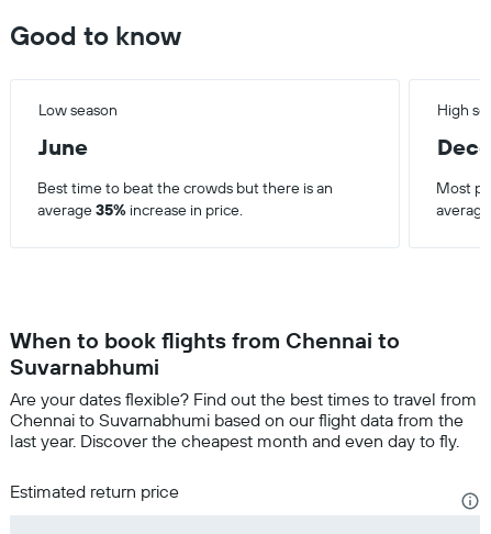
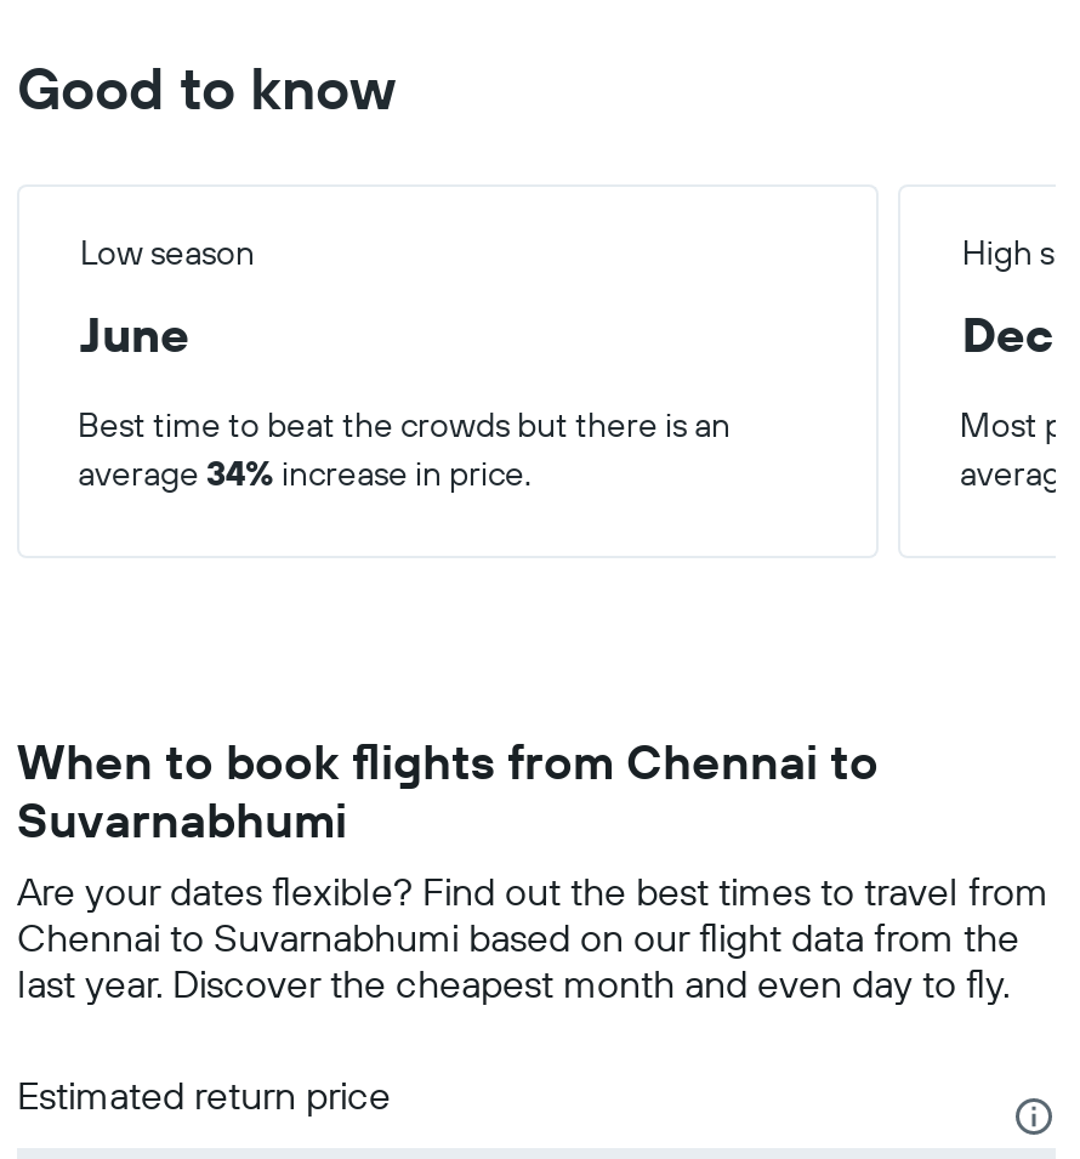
[37,200,243,220] average 35% increase in price. -> [78,451,532,495] average 34% increase in price.

